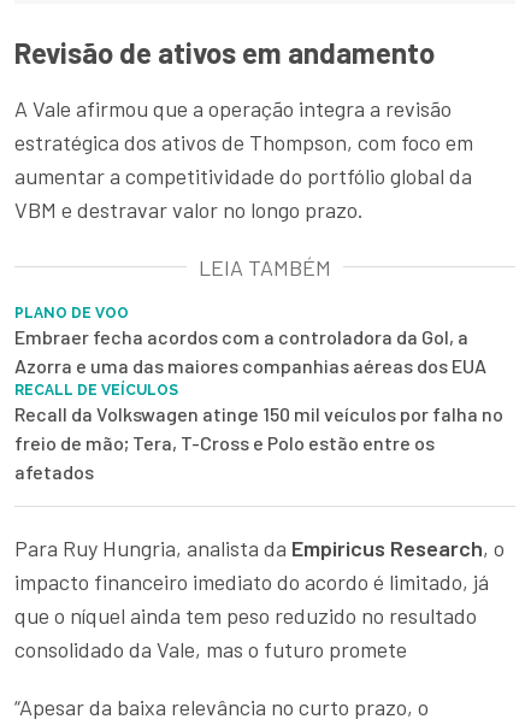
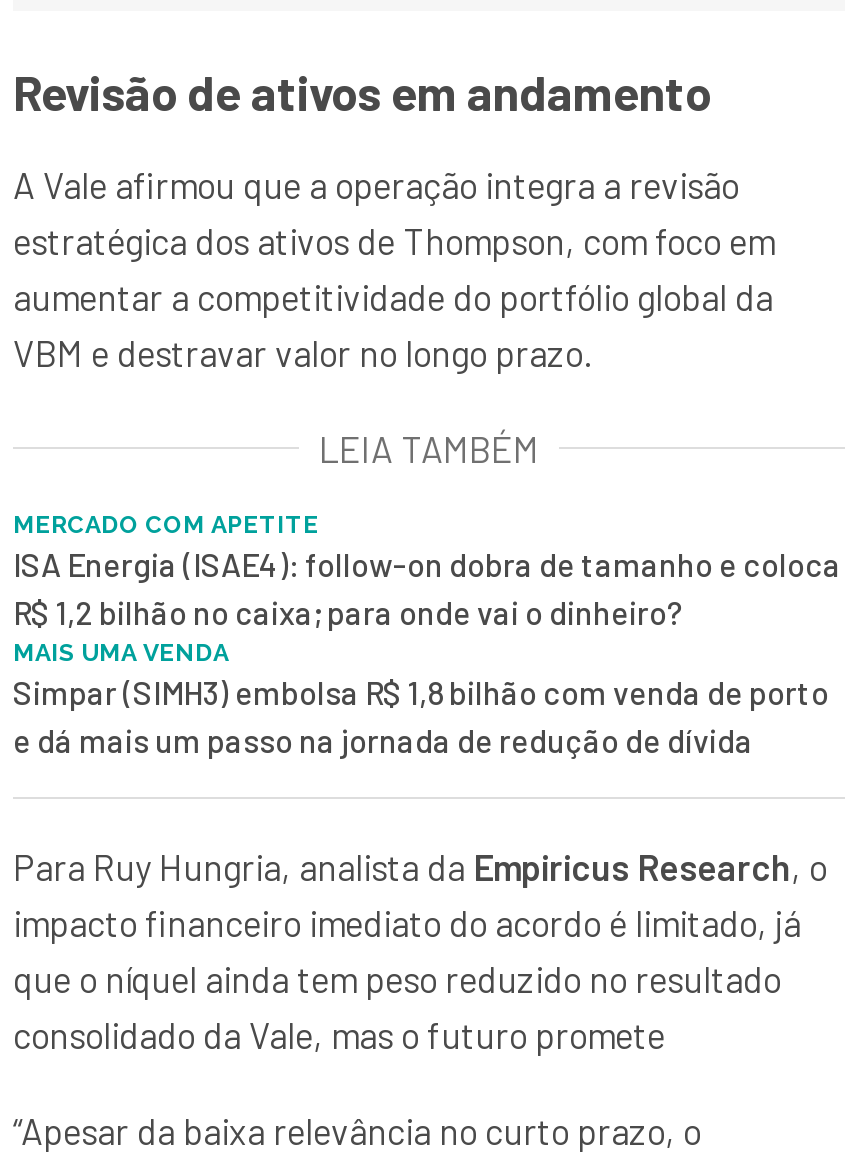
[14,305,503,483] PLANO DE VOO | Embraer fecha acordos com a controladora da Gol, a | Azorra e uma das maiores companhias aéreas dos EUA | RECALL DE VEÍCULOS | Recall da Volkswagen atinge 150 mil veículos por falha no | freio de mão; Tera, T-Cross e Polo estão entre os | afetados -> [13,511,841,759] MERCADO COM APETITE | ISA Energia (ISAE4): follow-on dobra de tamanho e coloca | R$ 1,2 bilhão no caixa; para onde vai o dinheiro? | MAIS UMA VENDA | Simpar (SIMH3) embolsa R$ 1,8 bilhão com venda de porto | e dá mais um passo na jornada de redução de dívida

